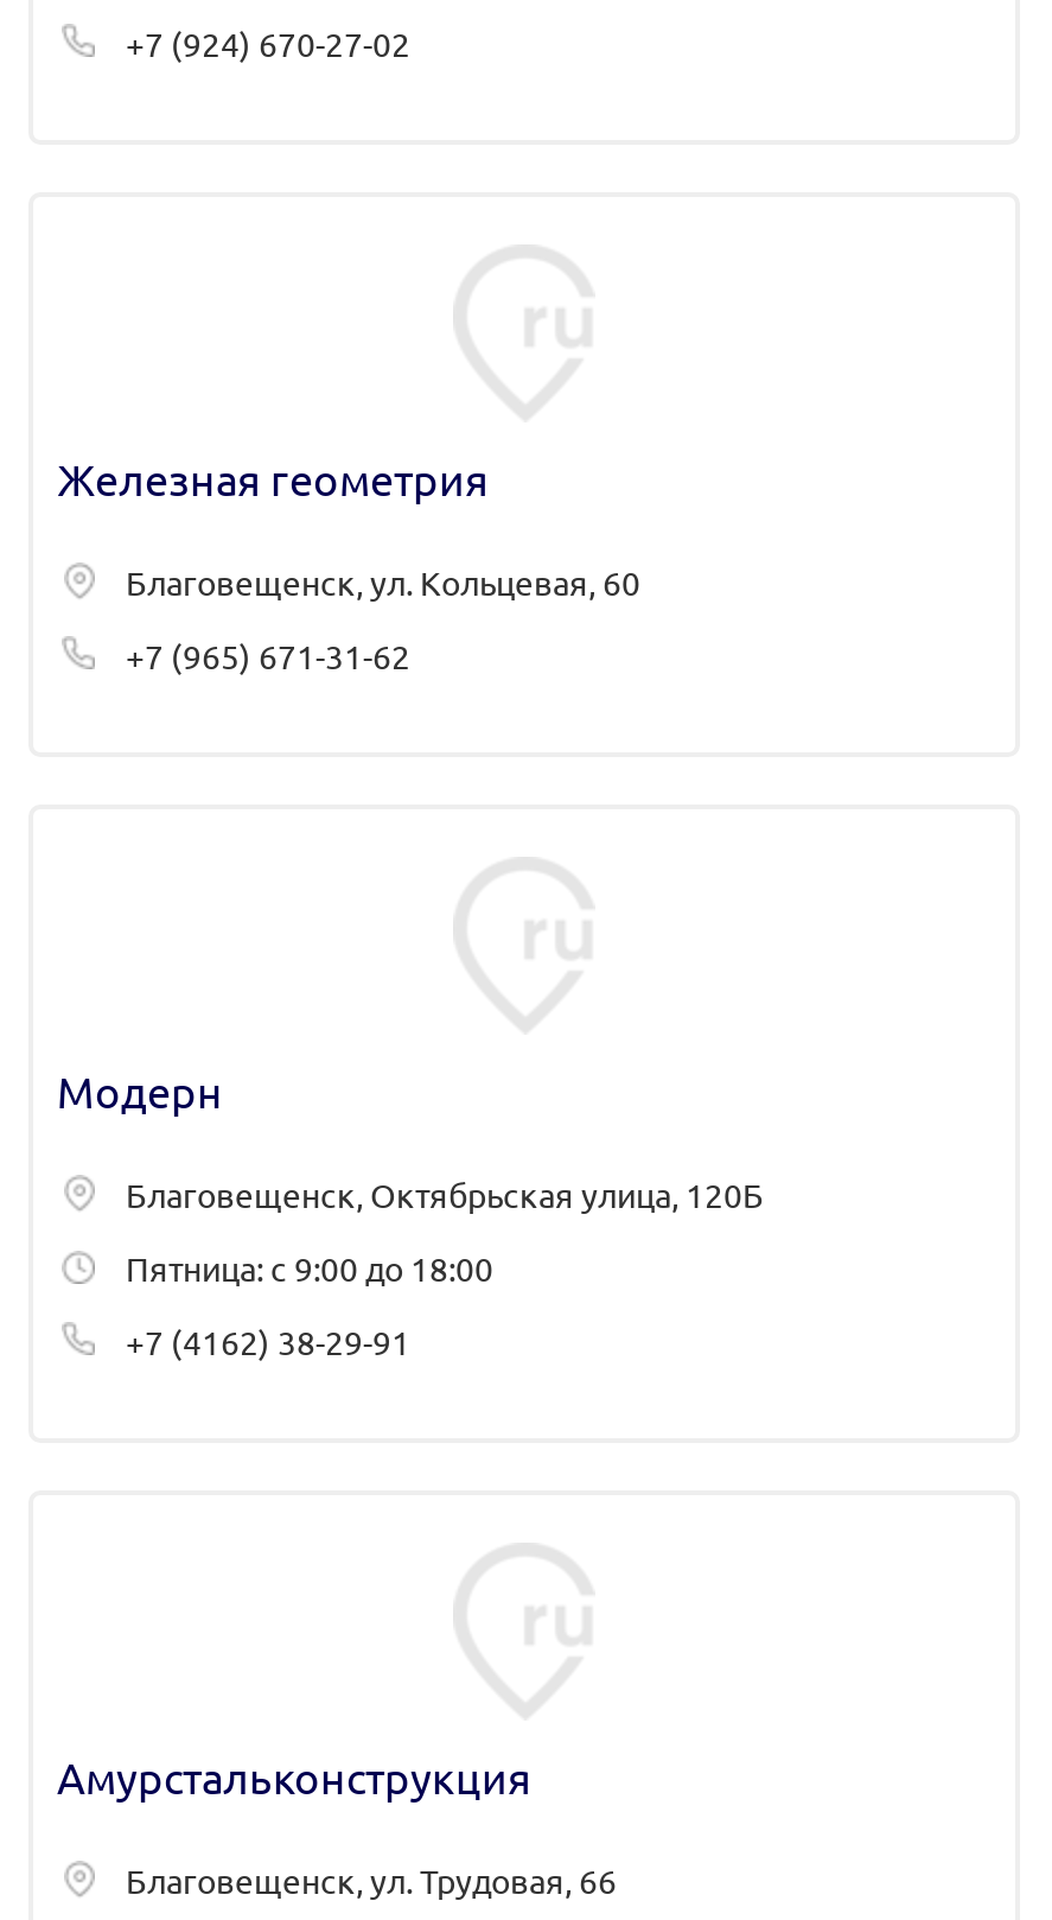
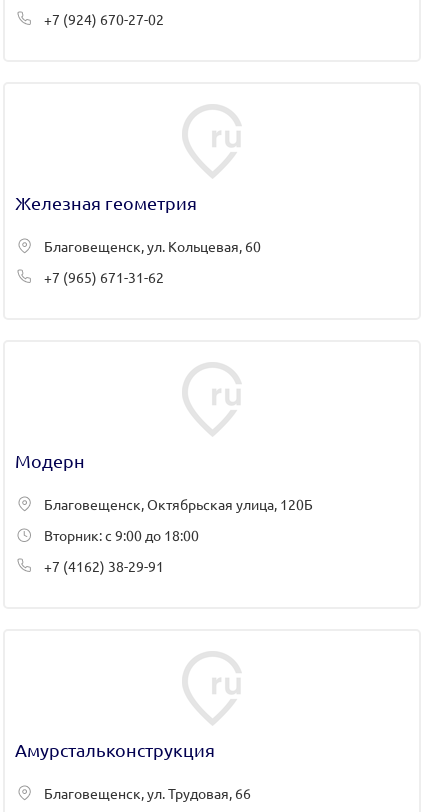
[126,1246,493,1289] Пятница: с 9:00 до 18:00 -> [44,526,199,544] Вторник: с 9:00 до 18:00

